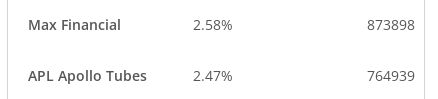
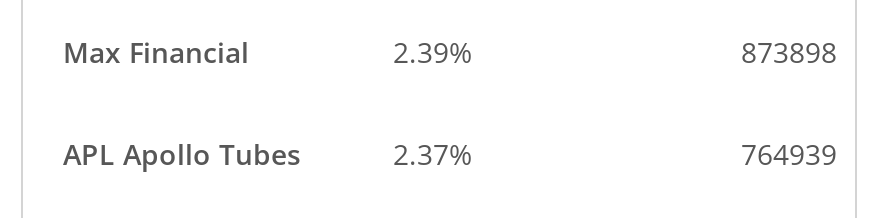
[193,15,233,34] 2.58% -> [393,33,473,71] 2.39%
[193,66,233,85] 2.47% -> [393,135,473,173] 2.37%

